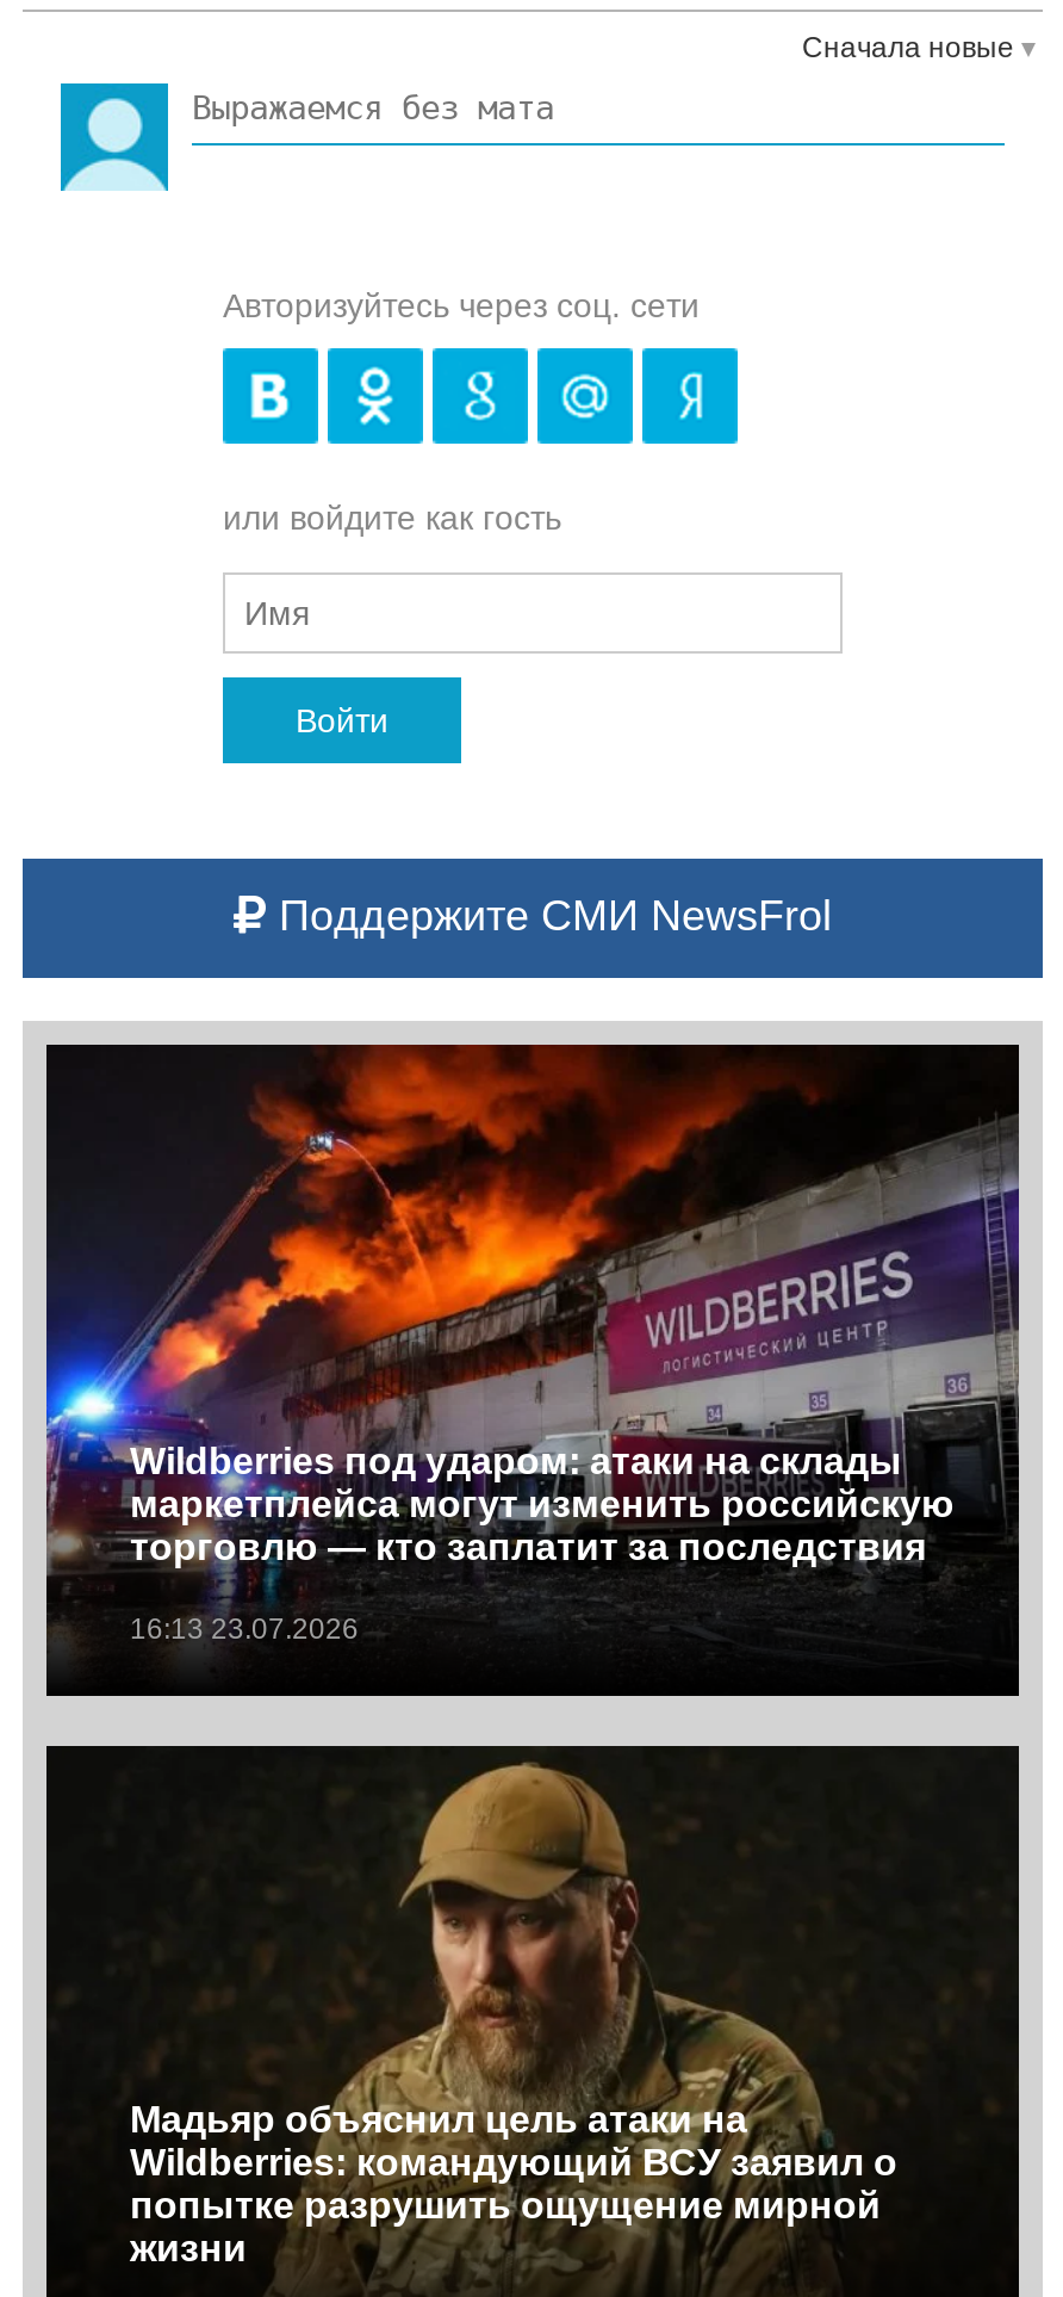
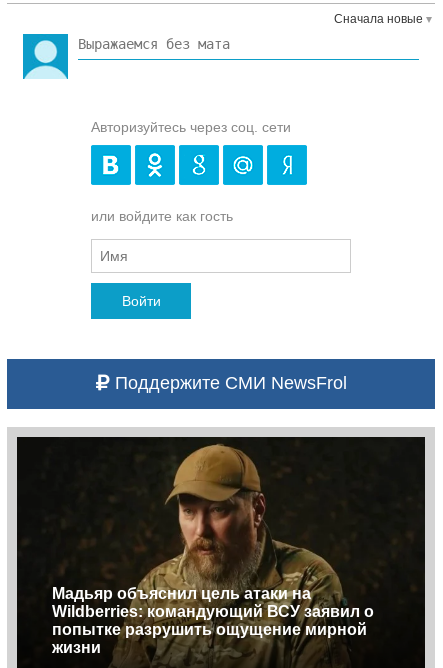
[44,1045,1021,1720] [image] | Wildberries под ударом: атаки на склады | маркетплейса могут изменить российскую | торговлю — кто заплатит за последствия | 16:13 23.07.2026 -> none

